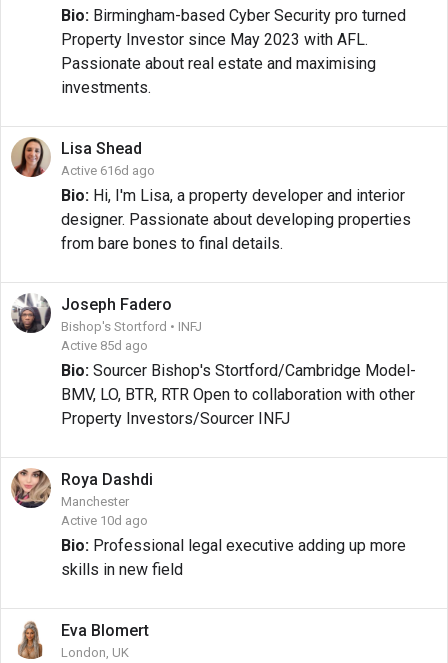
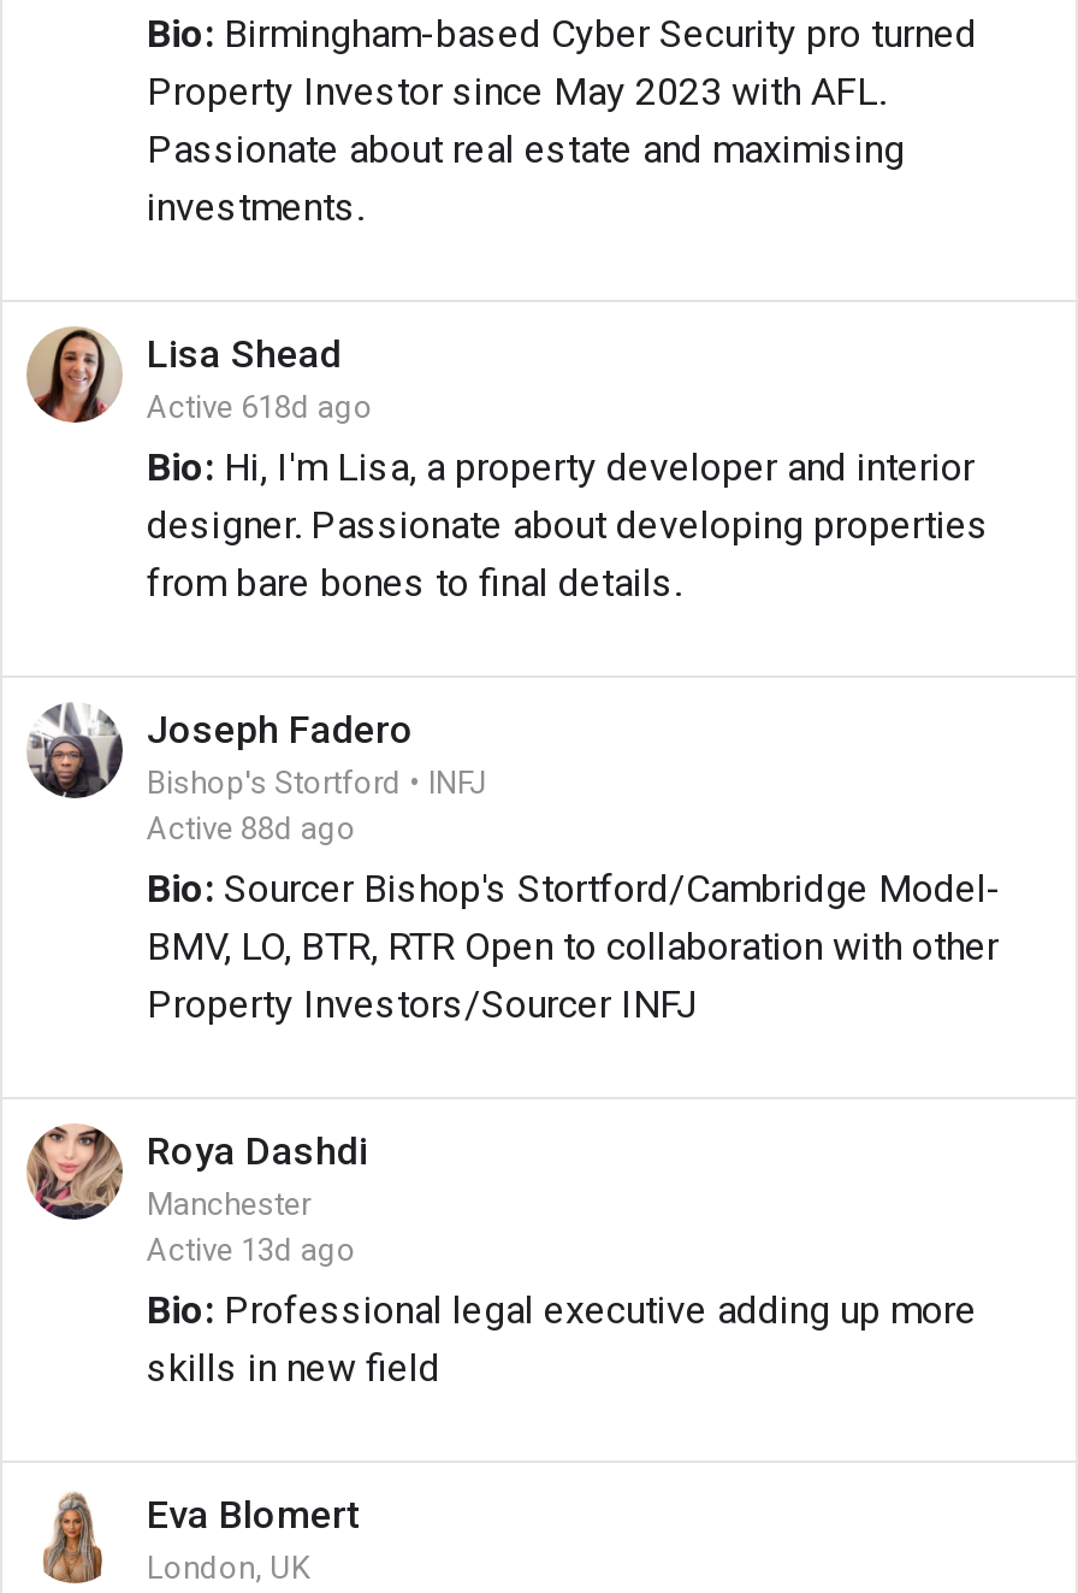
[61,163,155,178] Active 616d ago -> [147,389,373,425] Active 618d ago
[61,338,148,353] Active 85d ago -> [147,810,356,846] Active 88d ago
[61,513,148,528] Active 10d ago -> [147,1232,356,1268] Active 13d ago

